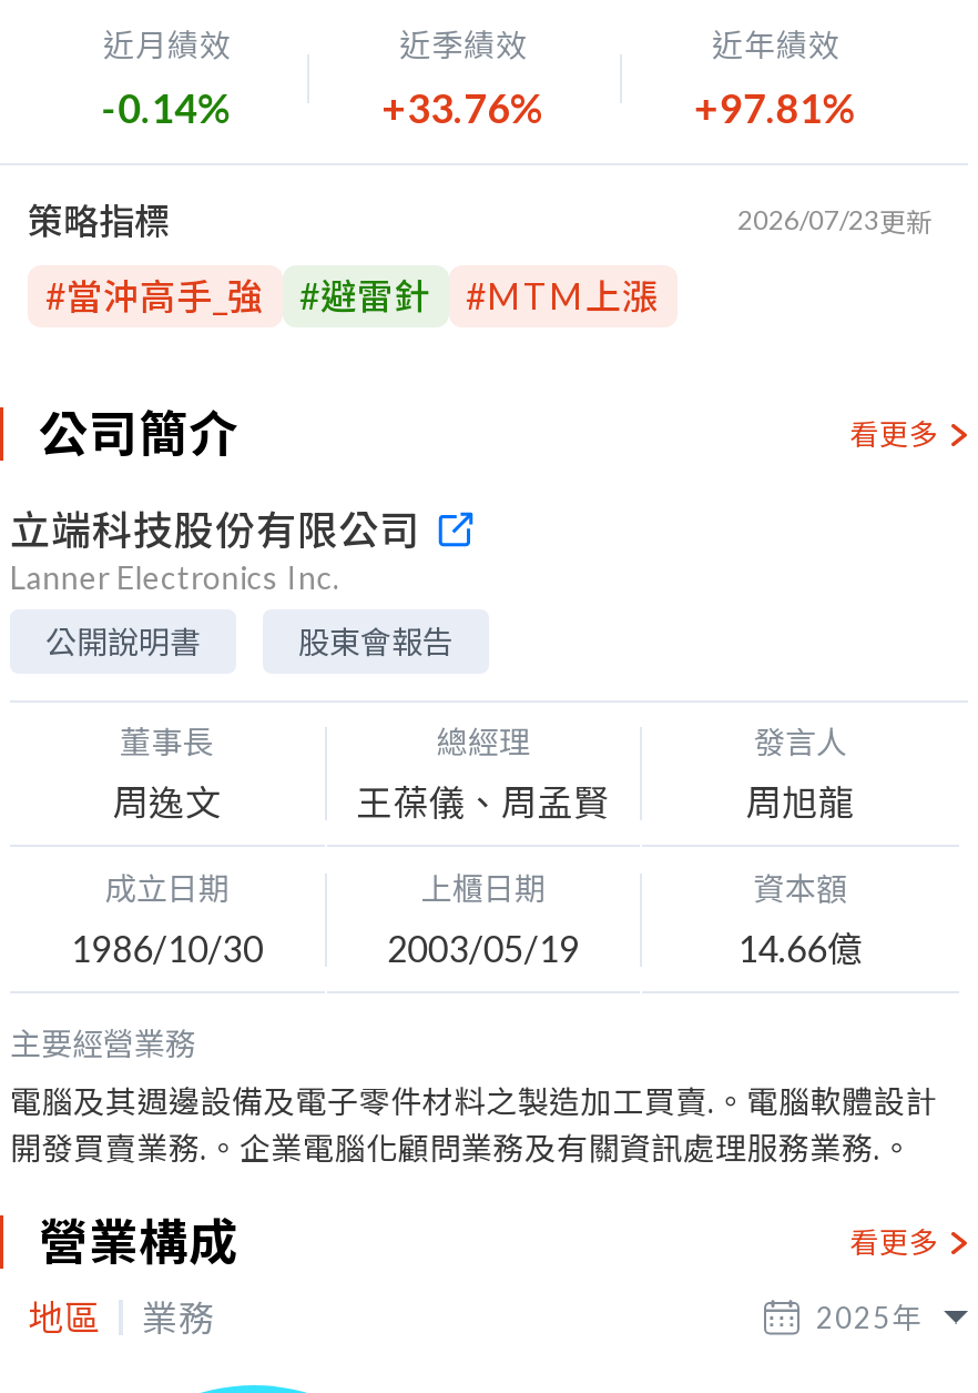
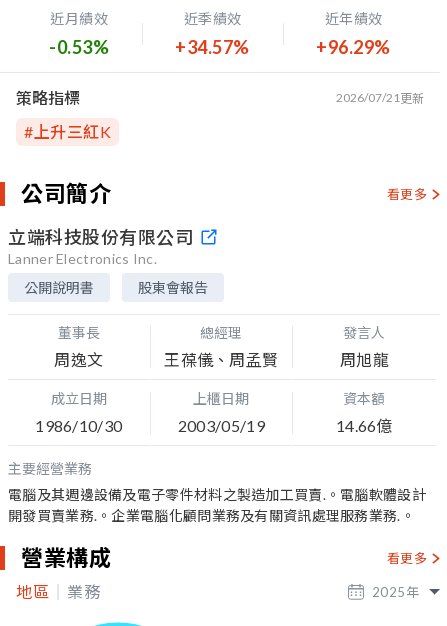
[101,83,234,132] -0.14% -> [49,36,109,58] -0.53%
[381,83,547,132] +33.76% -> [175,36,250,58] +34.57%
[694,83,859,132] +97.81% -> [316,36,391,58] +96.29%
[737,203,933,239] 2026/07/23更新 -> [336,90,424,106] 2026/07/21更新
[45,274,659,316] #當沖高手_強 | #避雷針 | #MTM上漲 -> [24,122,111,141] #上升三紅K

